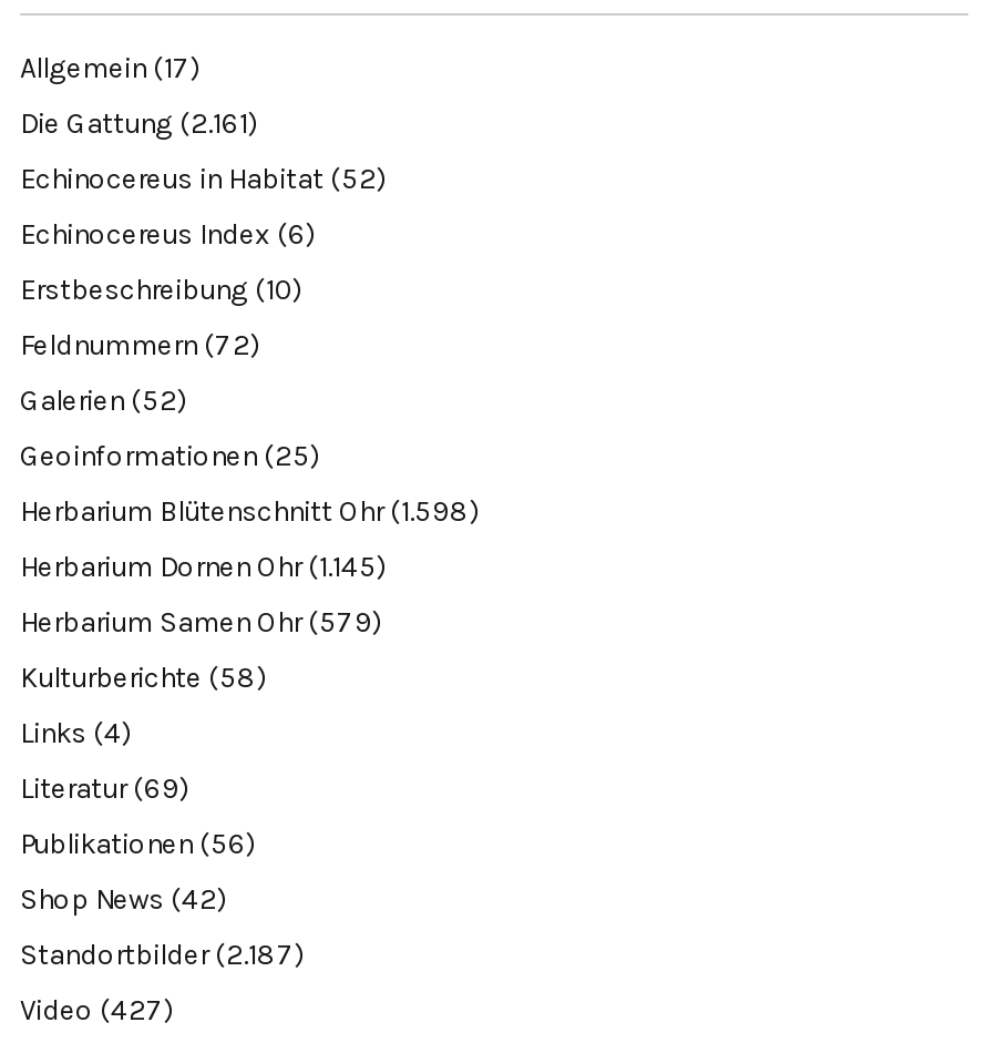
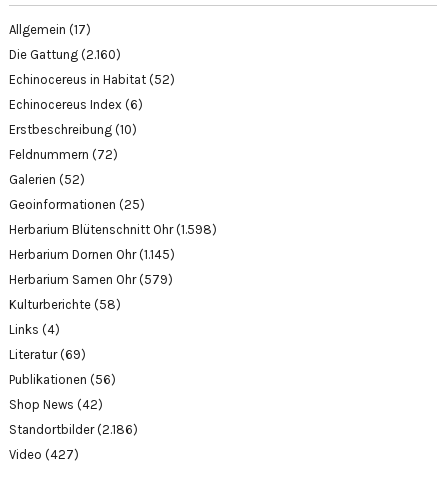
[20,107,259,141] Die Gattung (2.161) -> [9,47,121,62] Die Gattung (2.160)
[20,939,306,972] Standortbilder (2.187) -> [9,422,138,437] Standortbilder (2.186)

